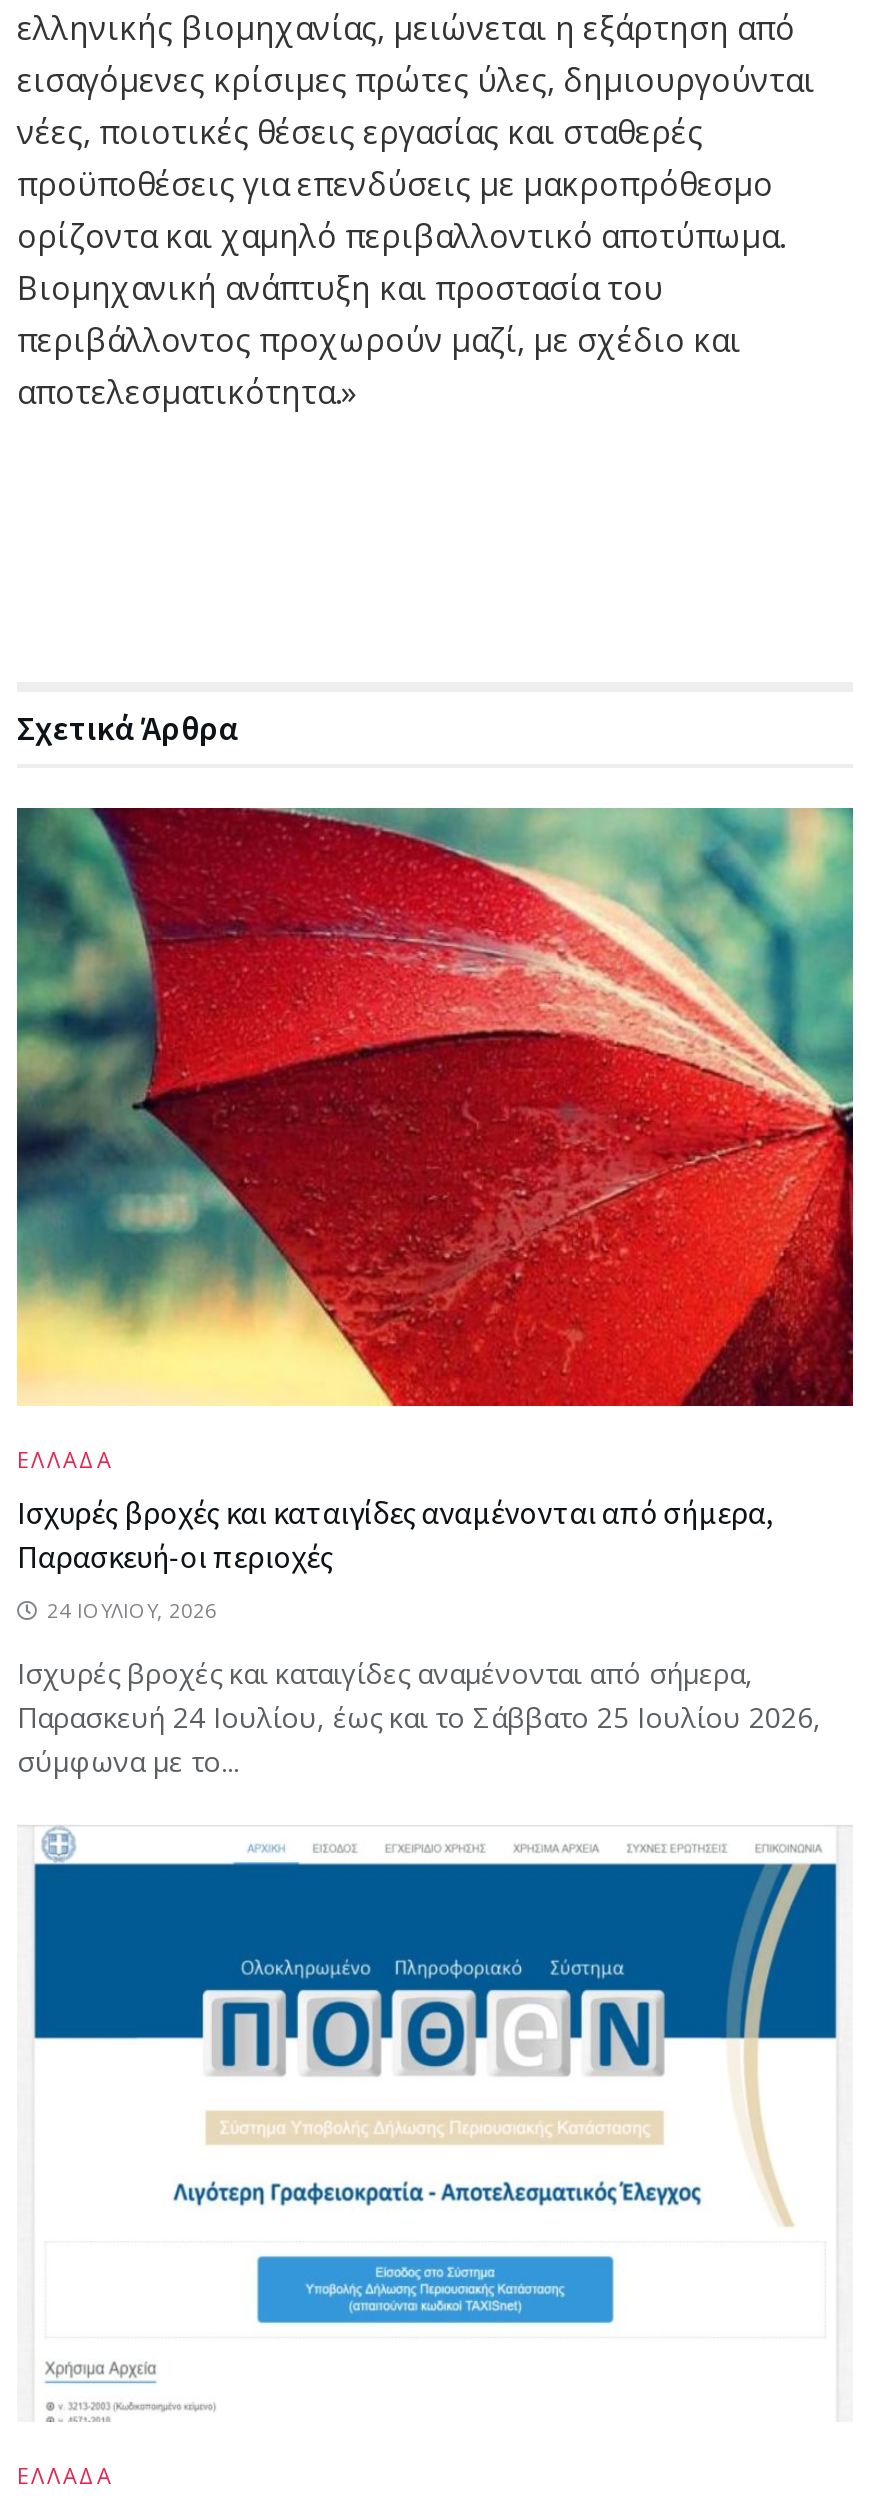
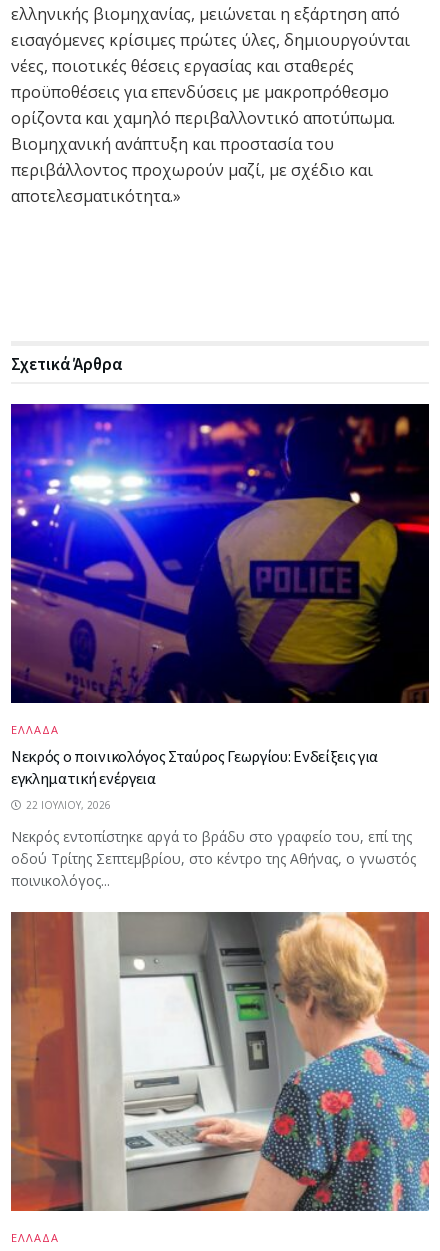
[15,806,855,1408] [image] -> [10,403,430,704] [image]
[17,1492,773,1576] Ισχυρές βροχές και καταιγίδες αναμένονται από σήμερα, | Παρασκευή-οι περιοχές -> [11,746,378,788] Νεκρός ο ποινικολόγος Σταύρος Γεωργίου: Ενδείξεις για | εγκληματική ενέργεια
[41,1596,217,1624] 24 ΙΟΥΛΊΟΥ, 2026 -> [23,798,111,812] 22 ΙΟΥΛΊΟΥ, 2026
[17,1654,821,1780] Ισχυρές βροχές και καταιγίδες αναμένονται από σήμερα, | Παρασκευή 24 Ιουλίου, έως και το Σάββατο 25 Ιουλίου 2026, | σύμφωνα με το... -> [11,827,416,890] Νεκρός εντοπίστηκε αργά το βράδυ στο γραφείο του, επί της | οδού Τρίτης Σεπτεμβρίου, στο κέντρο της Αθήνας, ο γνωστός | ποινικολόγος...
[17,1824,853,2422] [image] -> [10,911,430,1212] [image]

